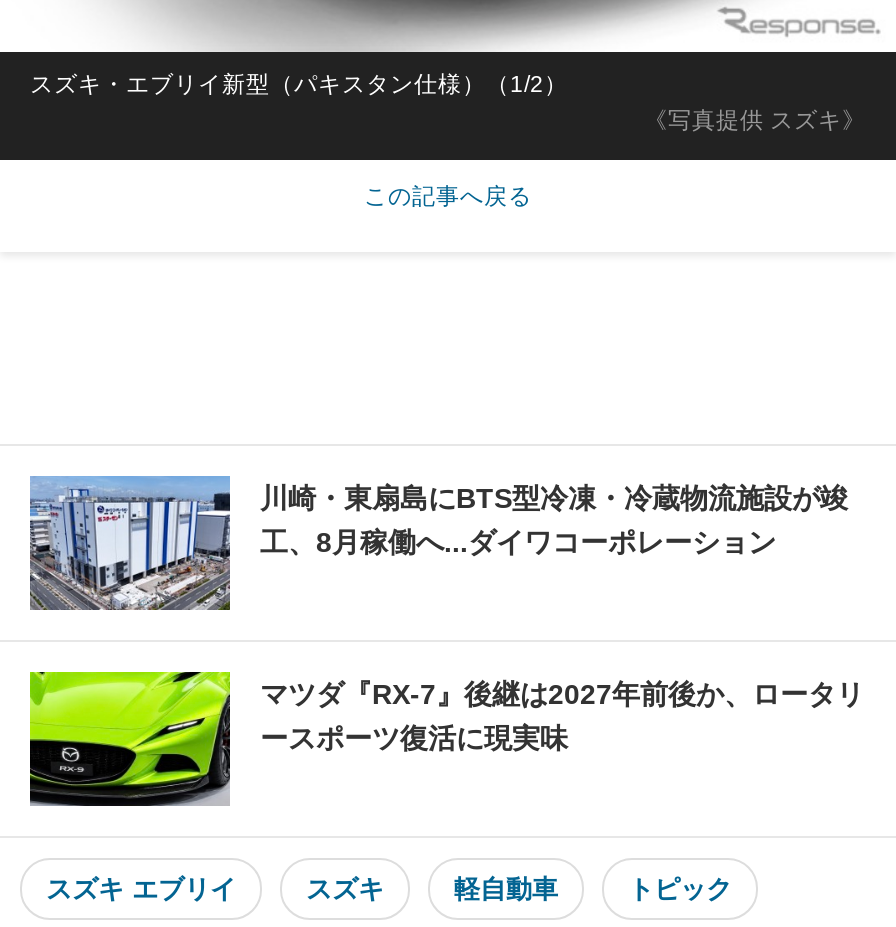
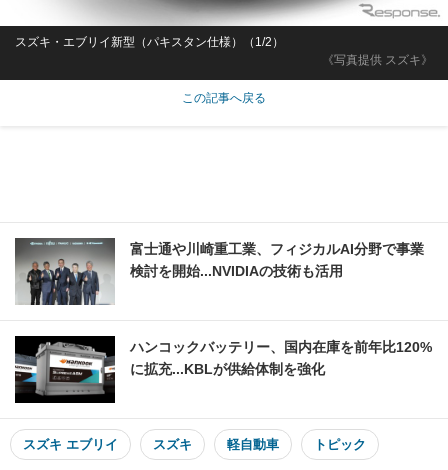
[28,474,848,612] [image] | 川崎・東扇島にBTS型冷凍・冷蔵物流施設が竣 | 工、8月稼働へ...ダイワコーポレーション -> [14,237,424,305] [image] | 富士通や川崎重工業、フィジカルAI分野で事業 | 検討を開始...NVIDIAの技術も活用
[28,670,864,808] [image] | マツダ『RX-7』後継は2027年前後か、ロータリ | ースポーツ復活に現実味 -> [14,335,432,404] [image] | ハンコックバッテリー、国内在庫を前年比120% | に拡充...KBLが供給体制を強化

